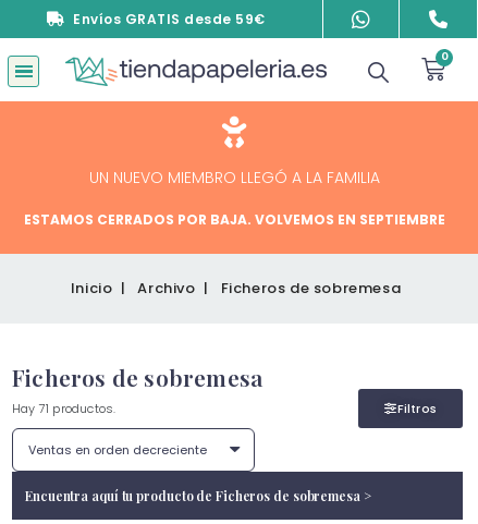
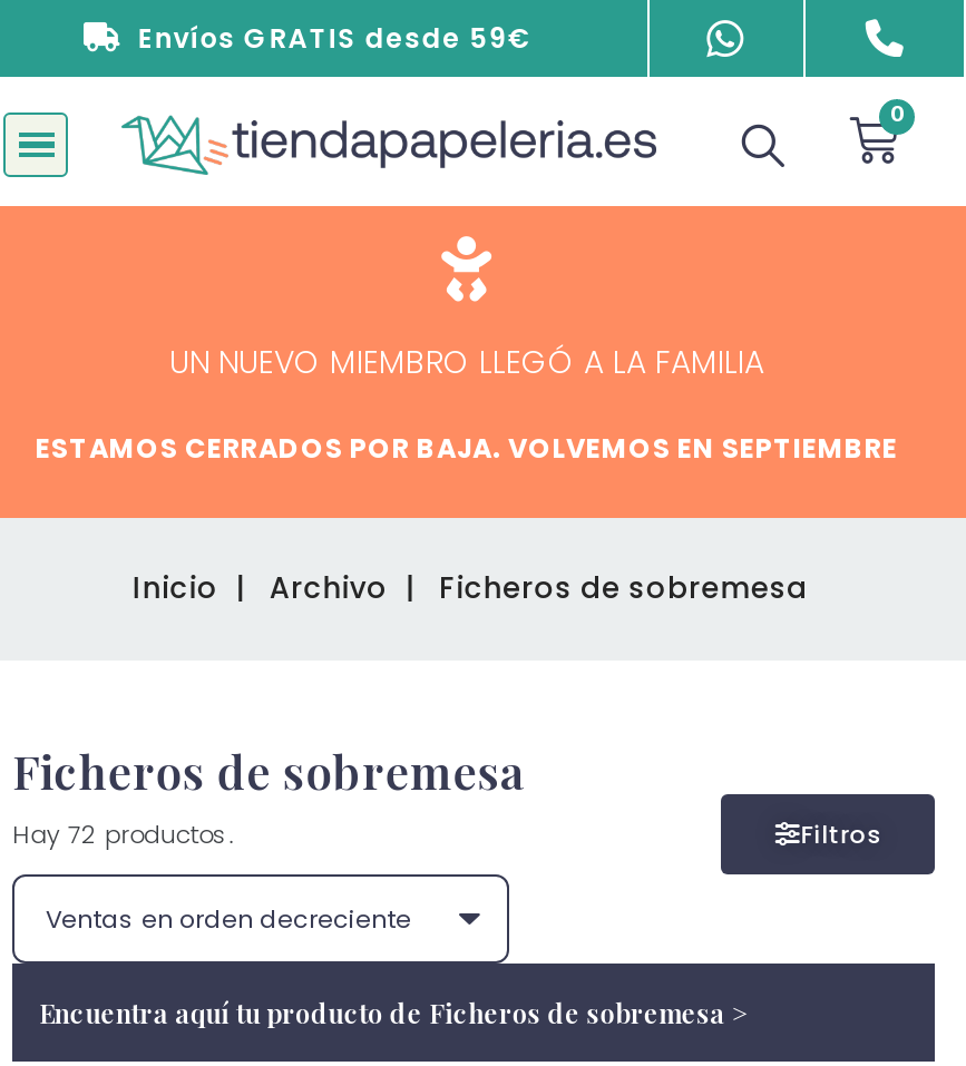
[12,400,116,417] Hay 71 productos. -> [12,816,234,852] Hay 72 productos.

